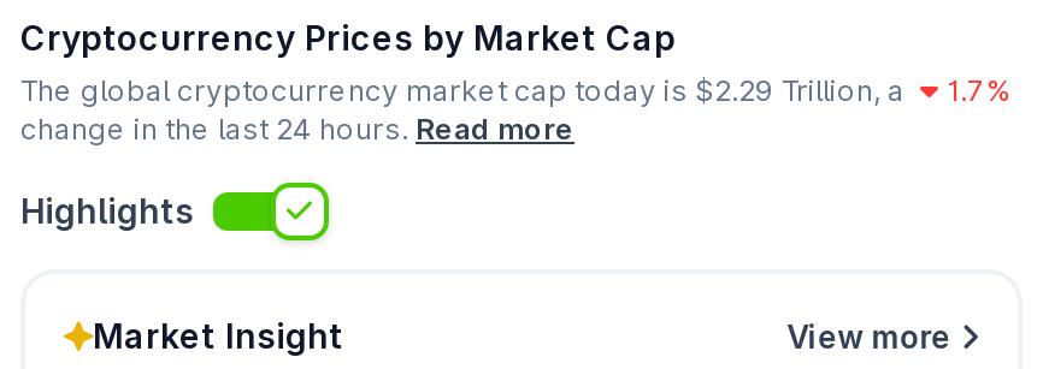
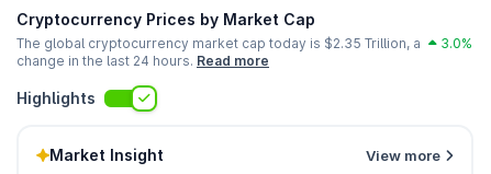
[20,72,912,108] The global cryptocurrency market cap today is $2.29 Trillion, a -> [16,35,424,51] The global cryptocurrency market cap today is $2.35 Trillion, a
[948,72,1010,108] 1.7% -> [440,35,472,51] 3.0%

